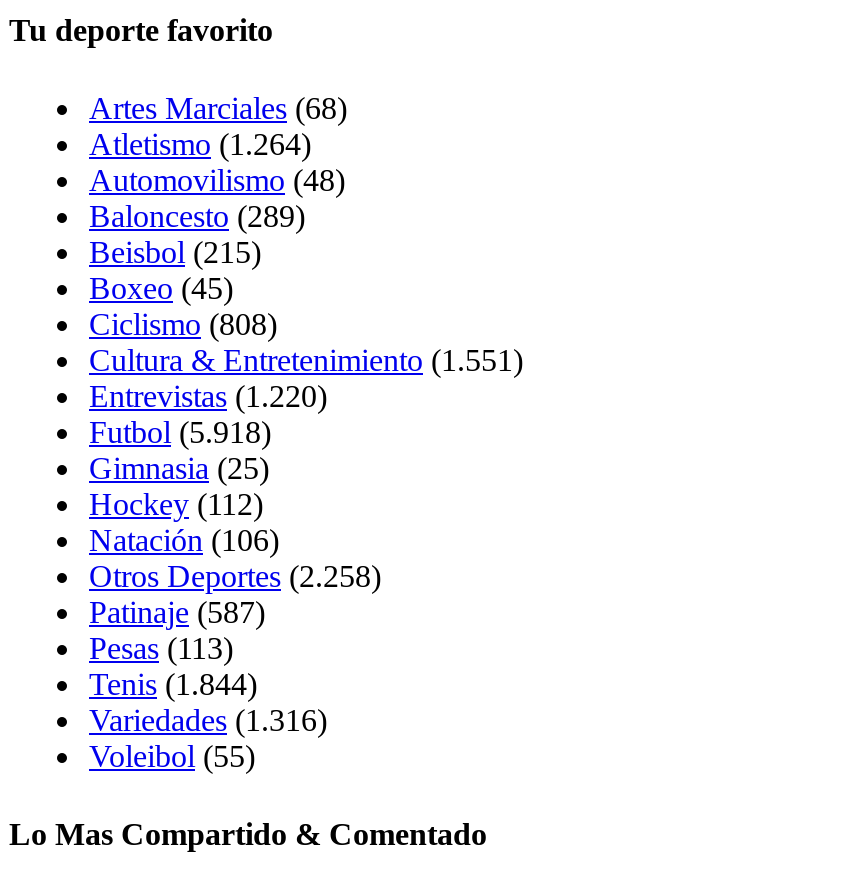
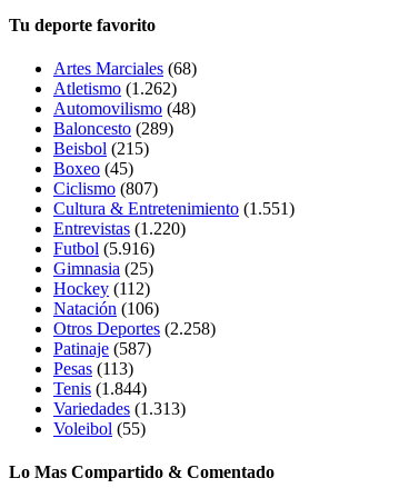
[89,127,311,161] Atletismo (1.264) -> [53,79,177,98] Atletismo (1.262)
[89,307,277,341] Ciclismo (808) -> [53,179,158,198] Ciclismo (807)
[89,415,271,449] Futbol (5.918) -> [53,239,154,258] Futbol (5.916)
[89,703,327,737] Variedades (1.316) -> [53,399,186,418] Variedades (1.313)

